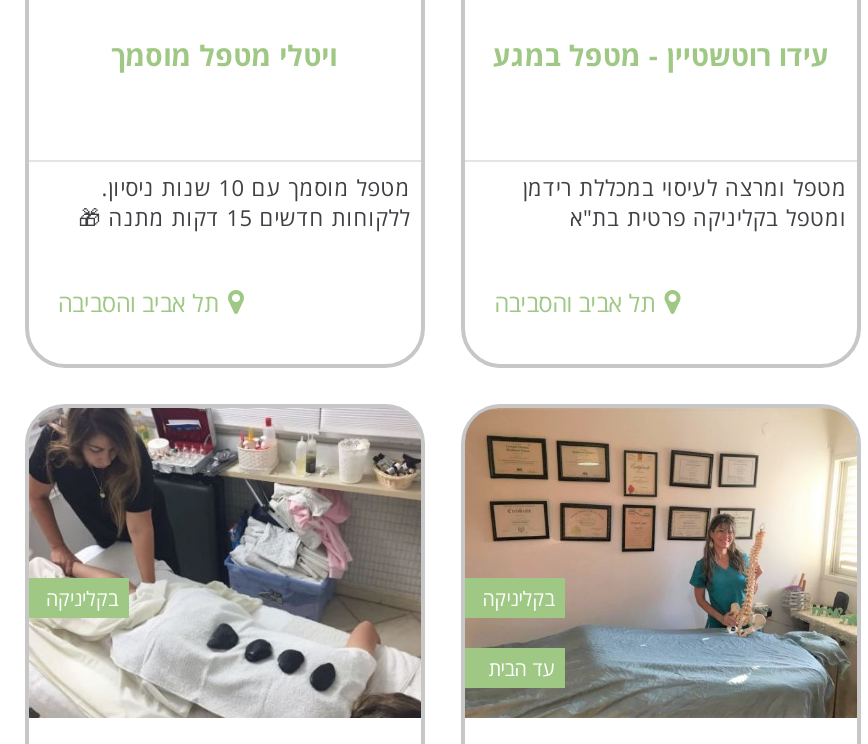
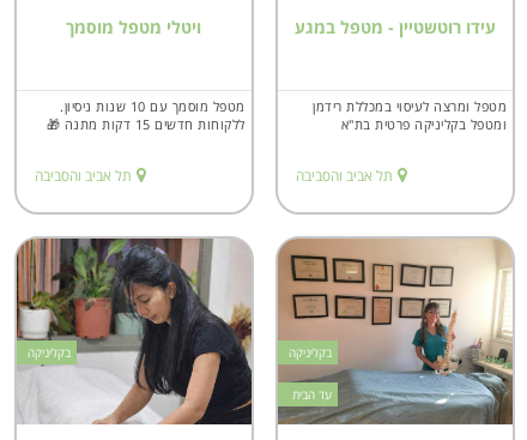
[27,408,423,718] [image] -> [16,237,253,424] [image]

